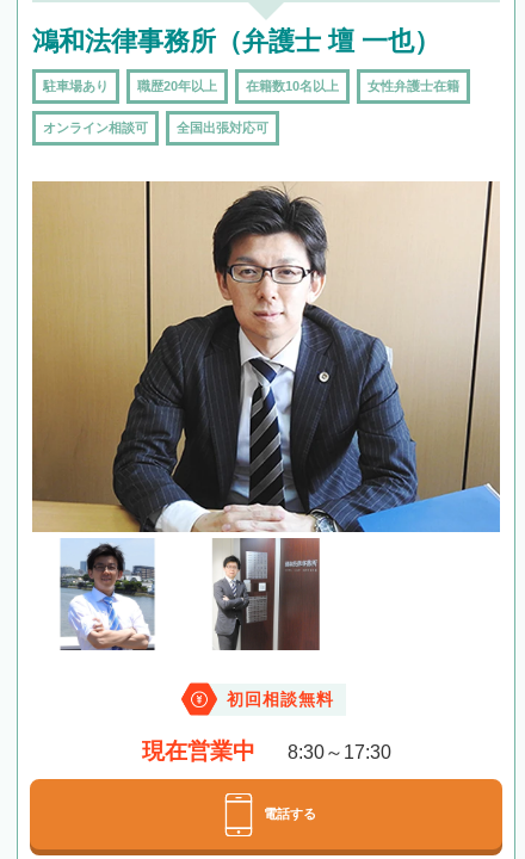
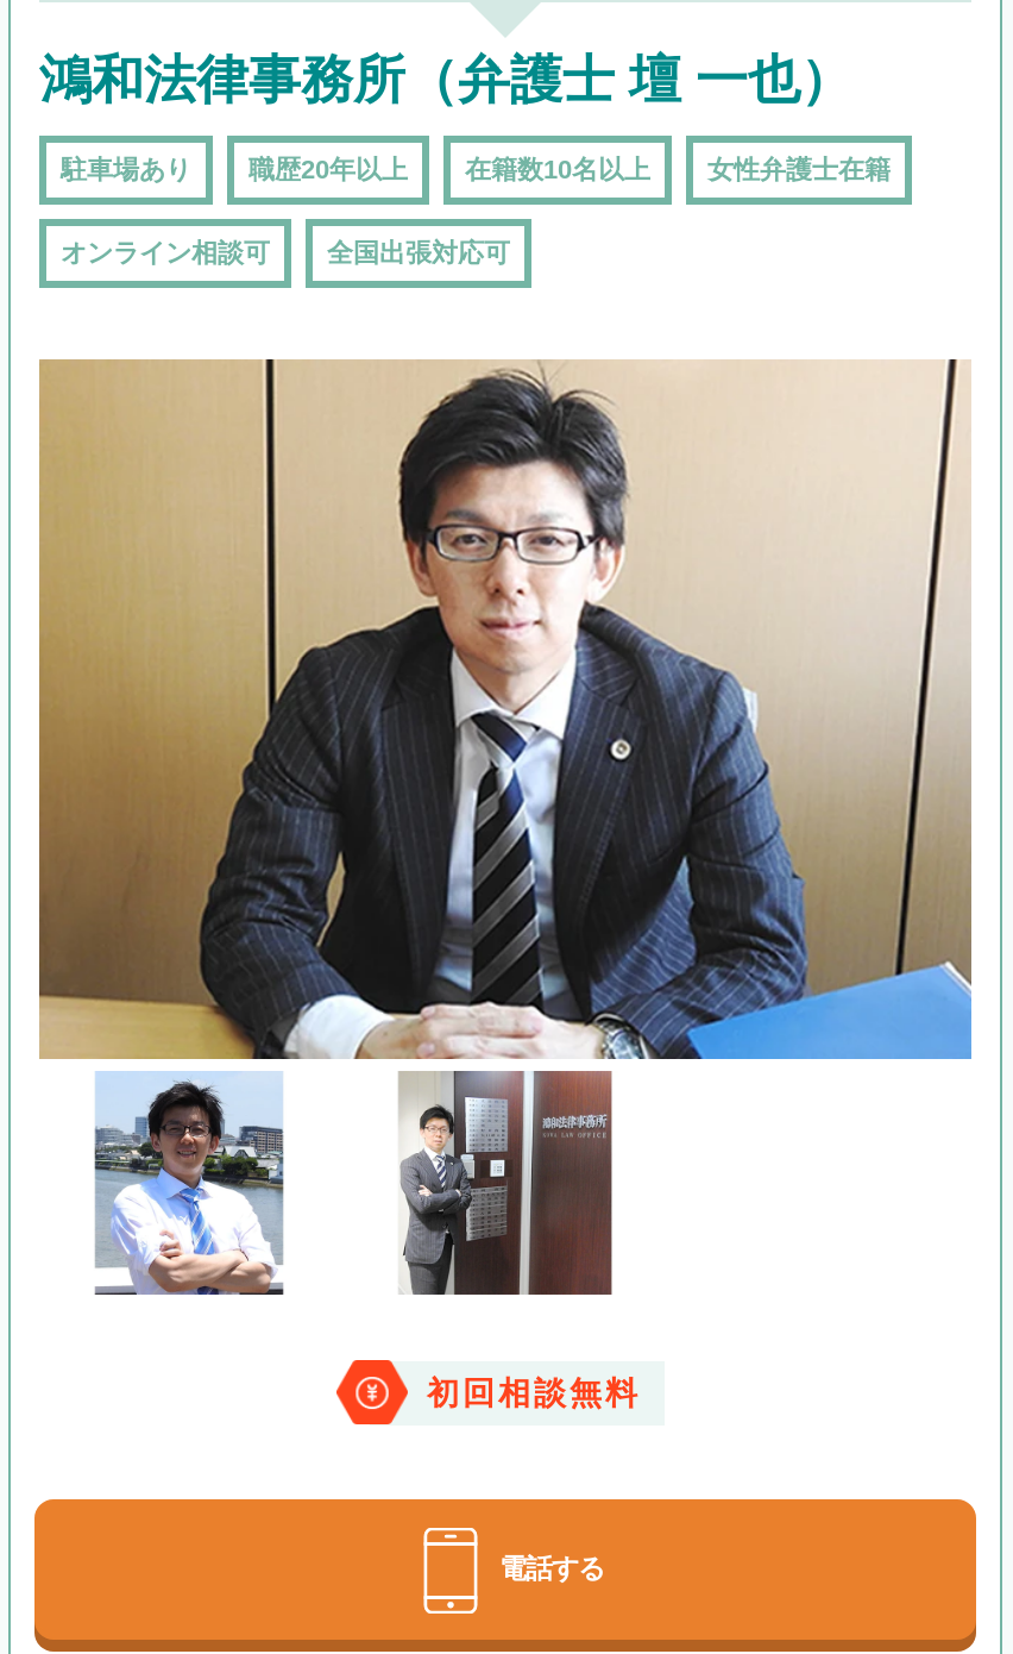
[141,738,391,763] 現在営業中 | 8:30～17:30 -> none

